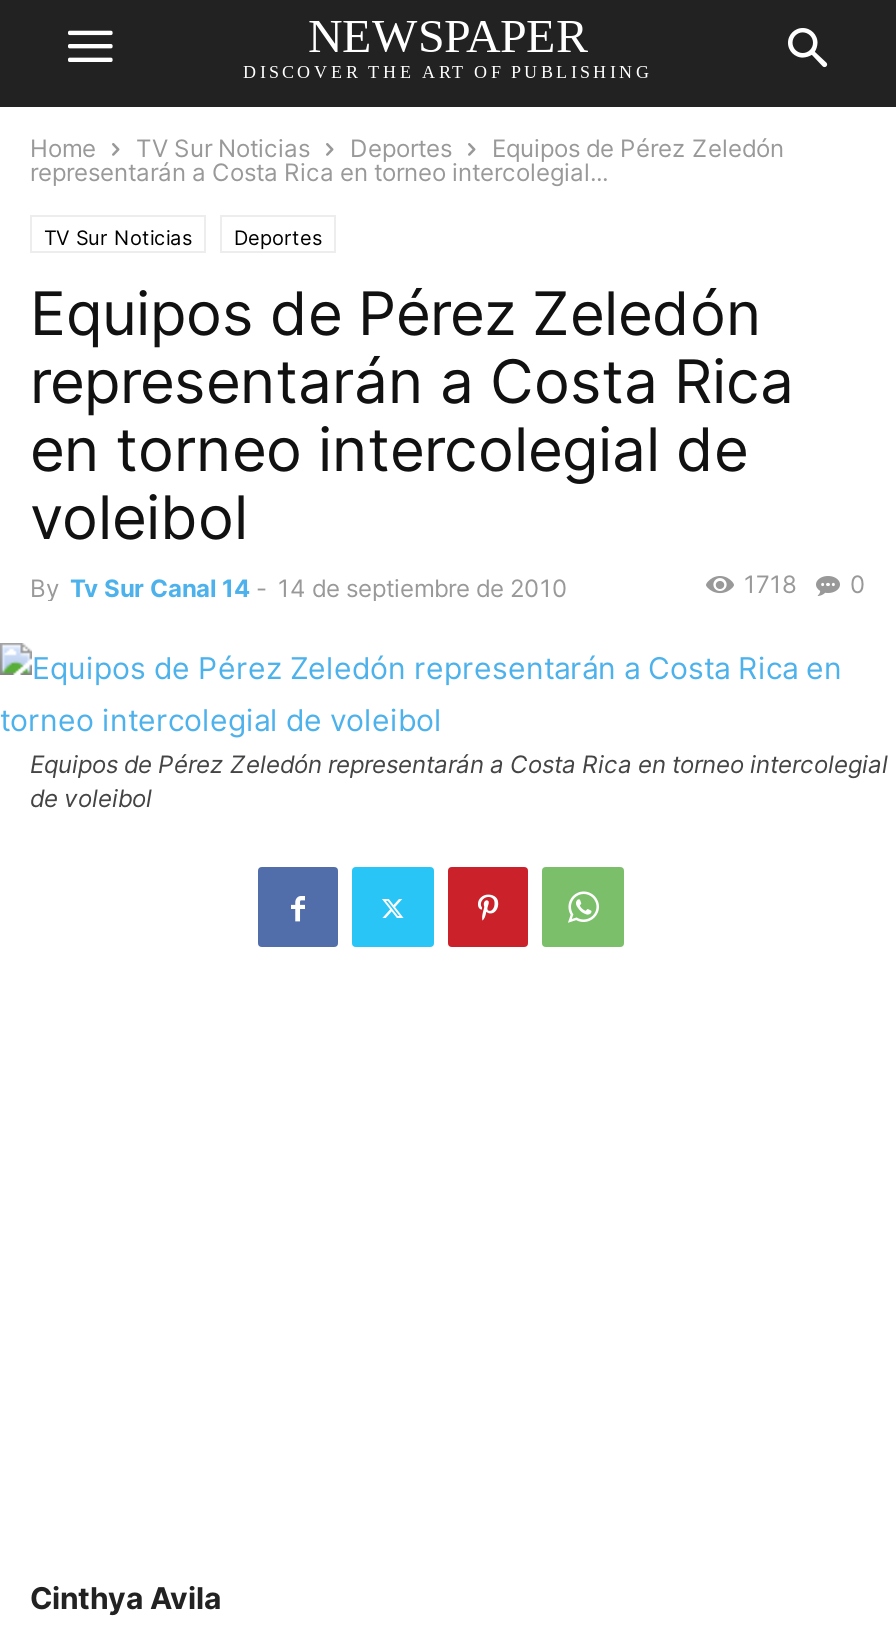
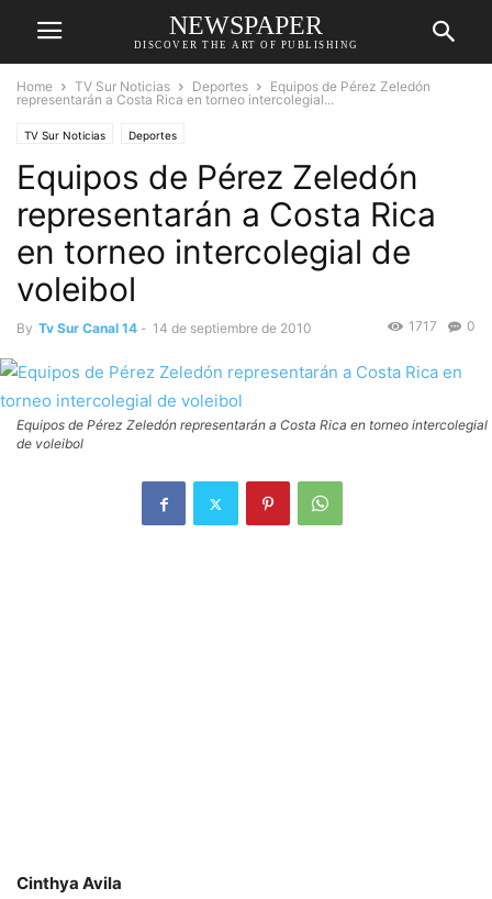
[744,569,866,599] 1718 0 -> [409,318,476,334] 1717 0

